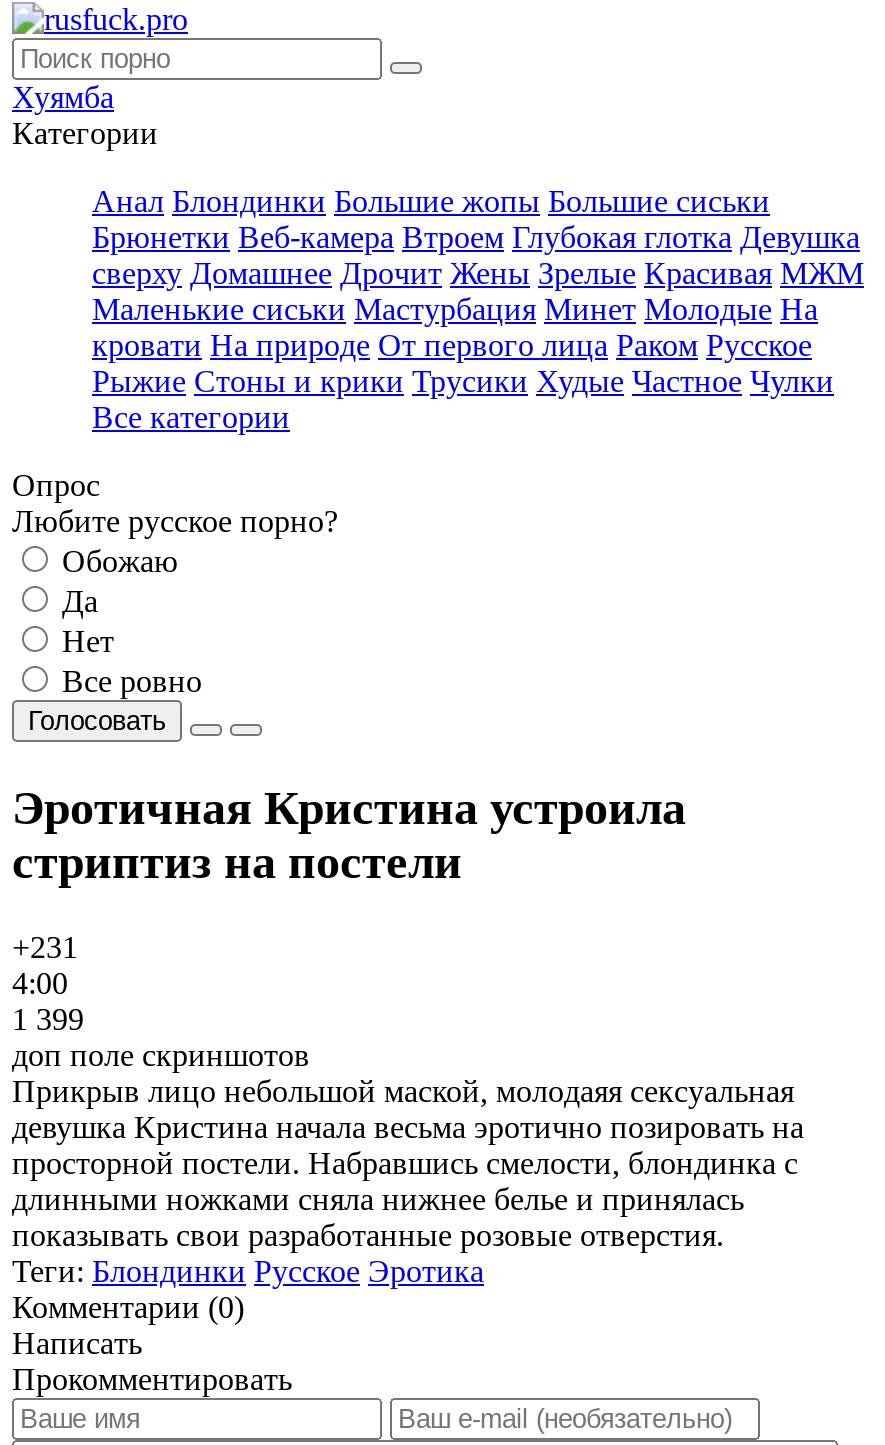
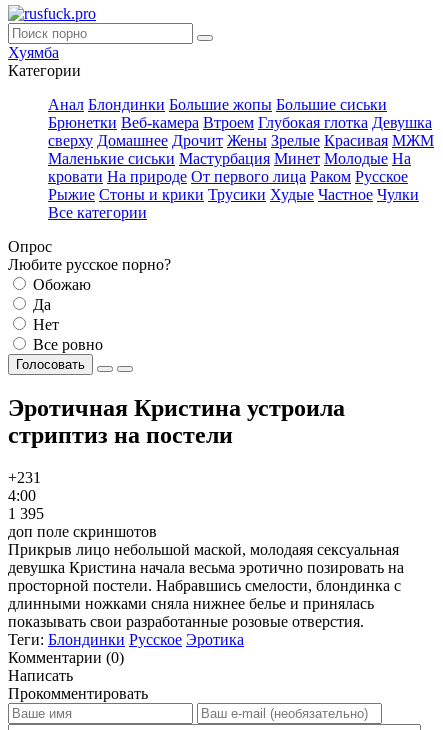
[12,1002,84,1036] 1 399 -> [8,505,44,522] 1 395

